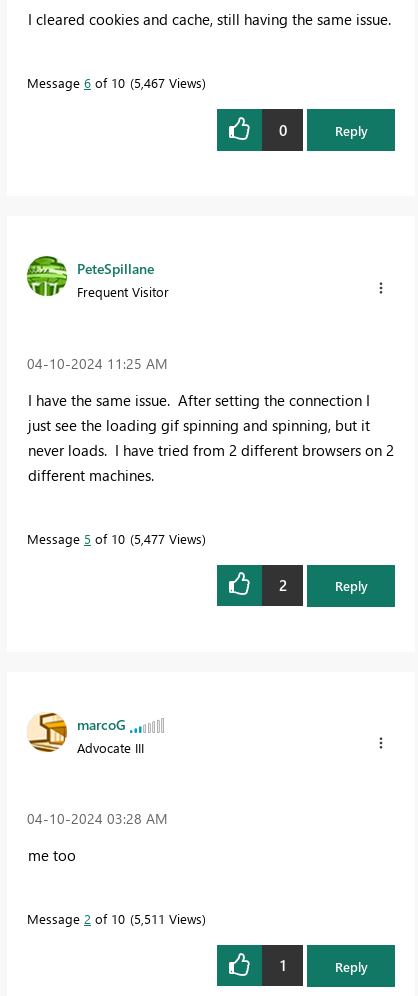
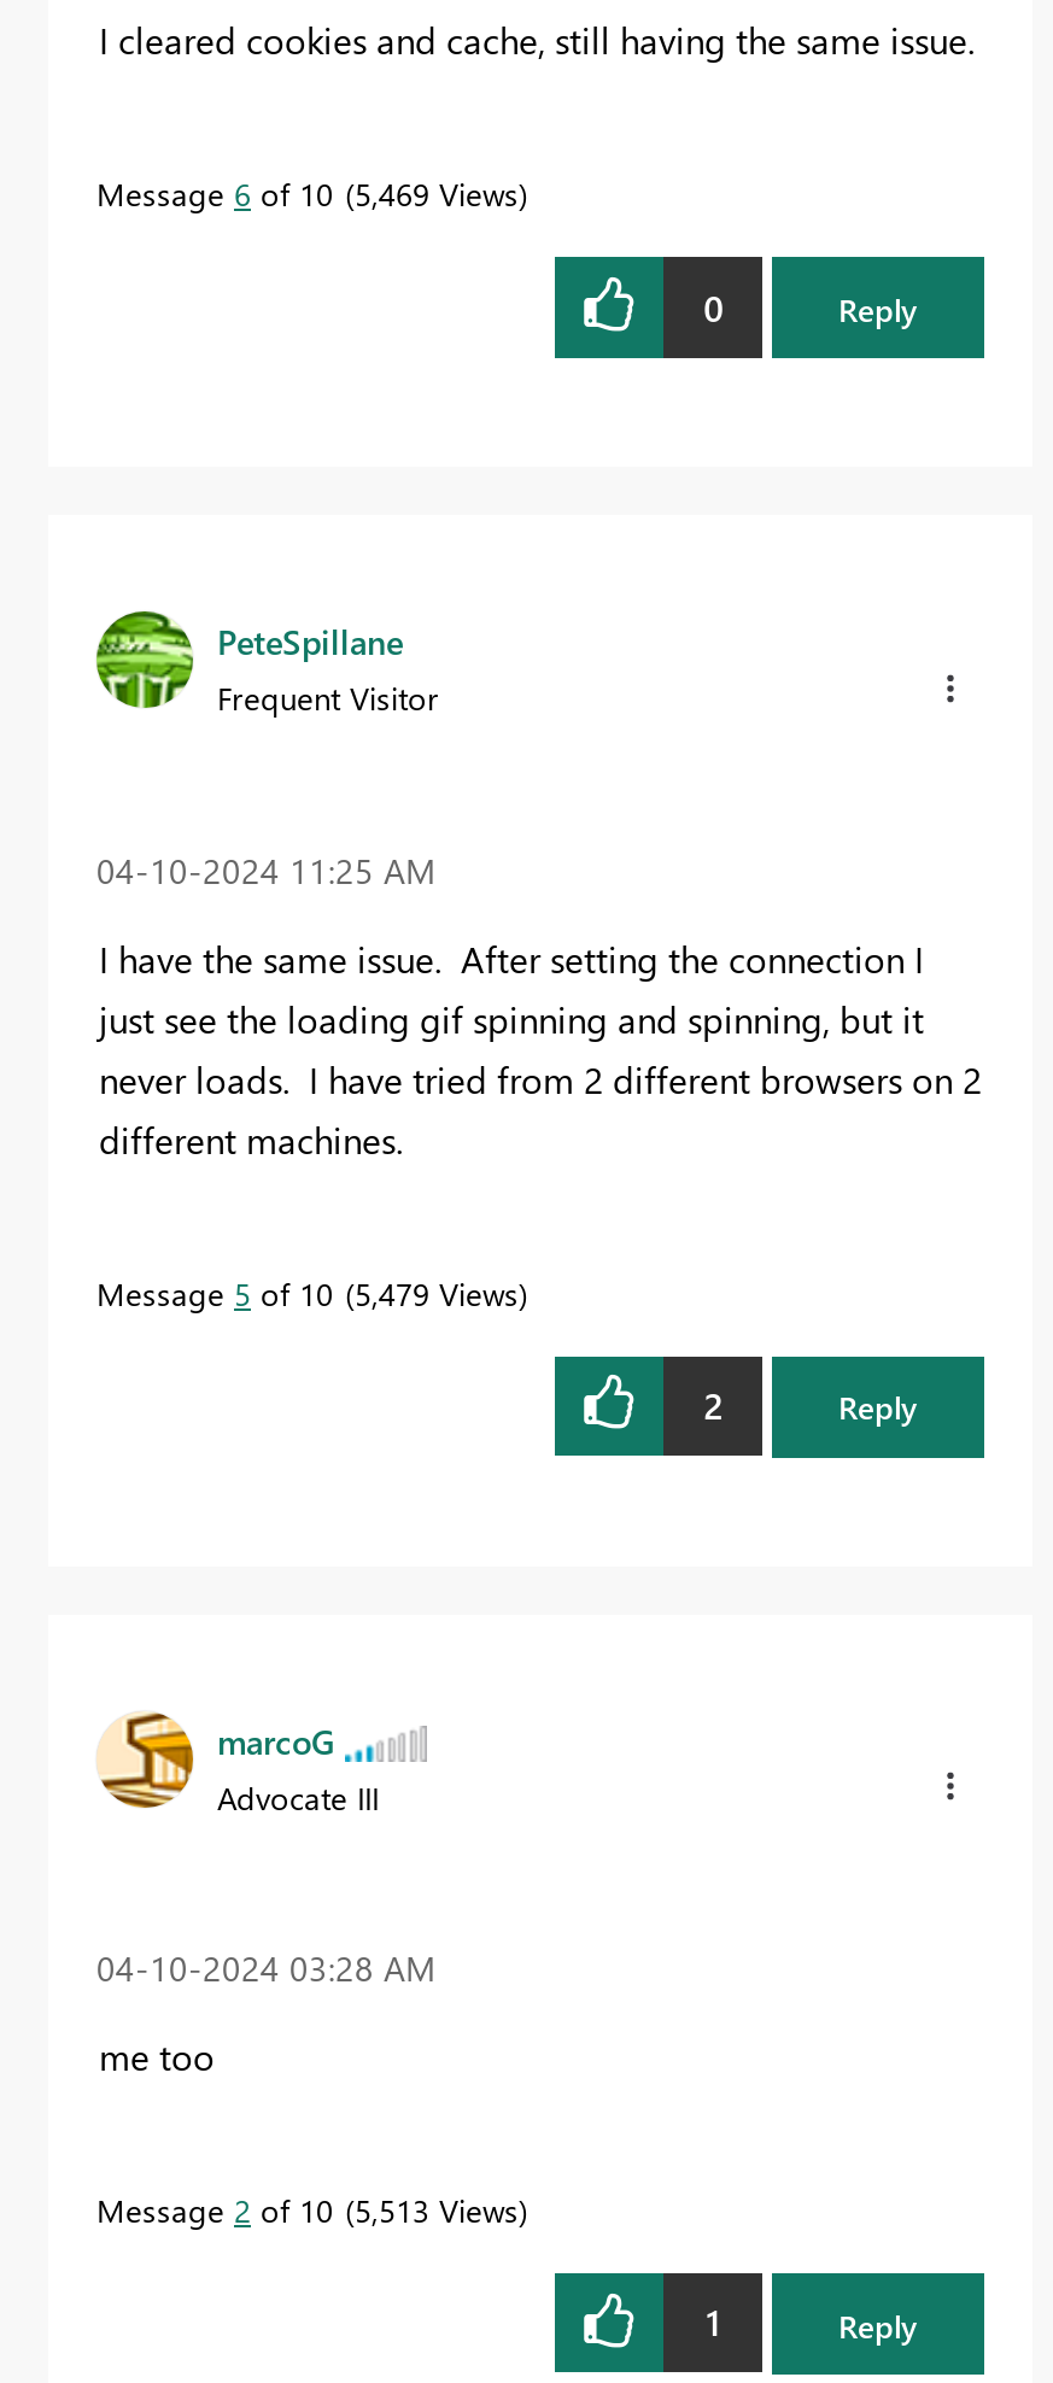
[27,74,202,91] Message 6 of 10 5,467 Views -> [96,173,519,214] Message 6 of 10 5,469 Views
[27,529,202,546] Message 5 of 10 5,477 Views -> [96,1271,519,1312] Message 5 of 10 5,479 Views
[27,910,202,927] Message 2 of 10 5,511 Views -> [96,2189,519,2230] Message 2 of 10 5,513 Views

